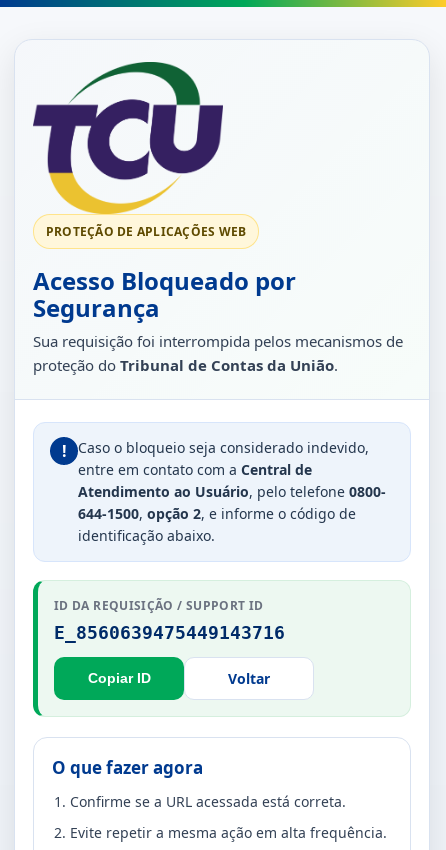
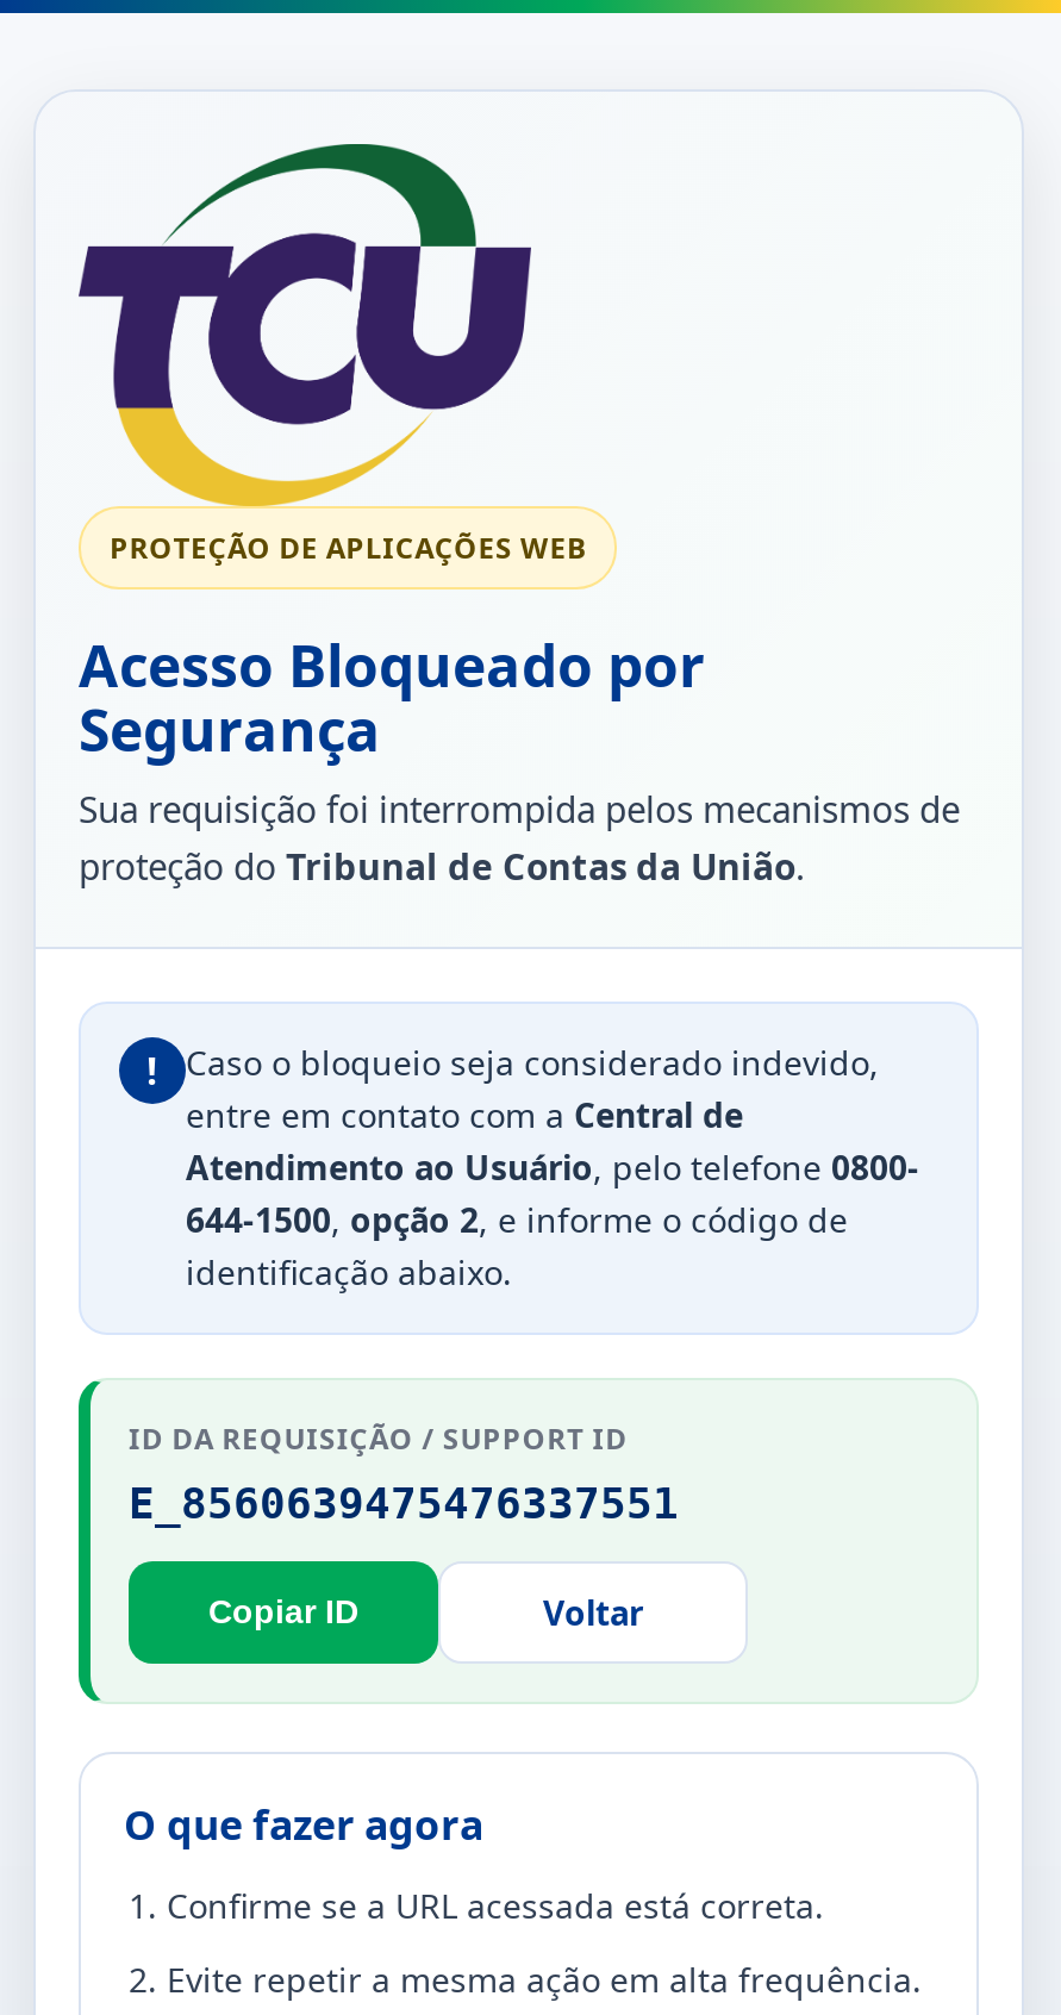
[54,622,285,643] E_8560639475449143716 -> [129,1478,679,1528] E_8560639475476337551

